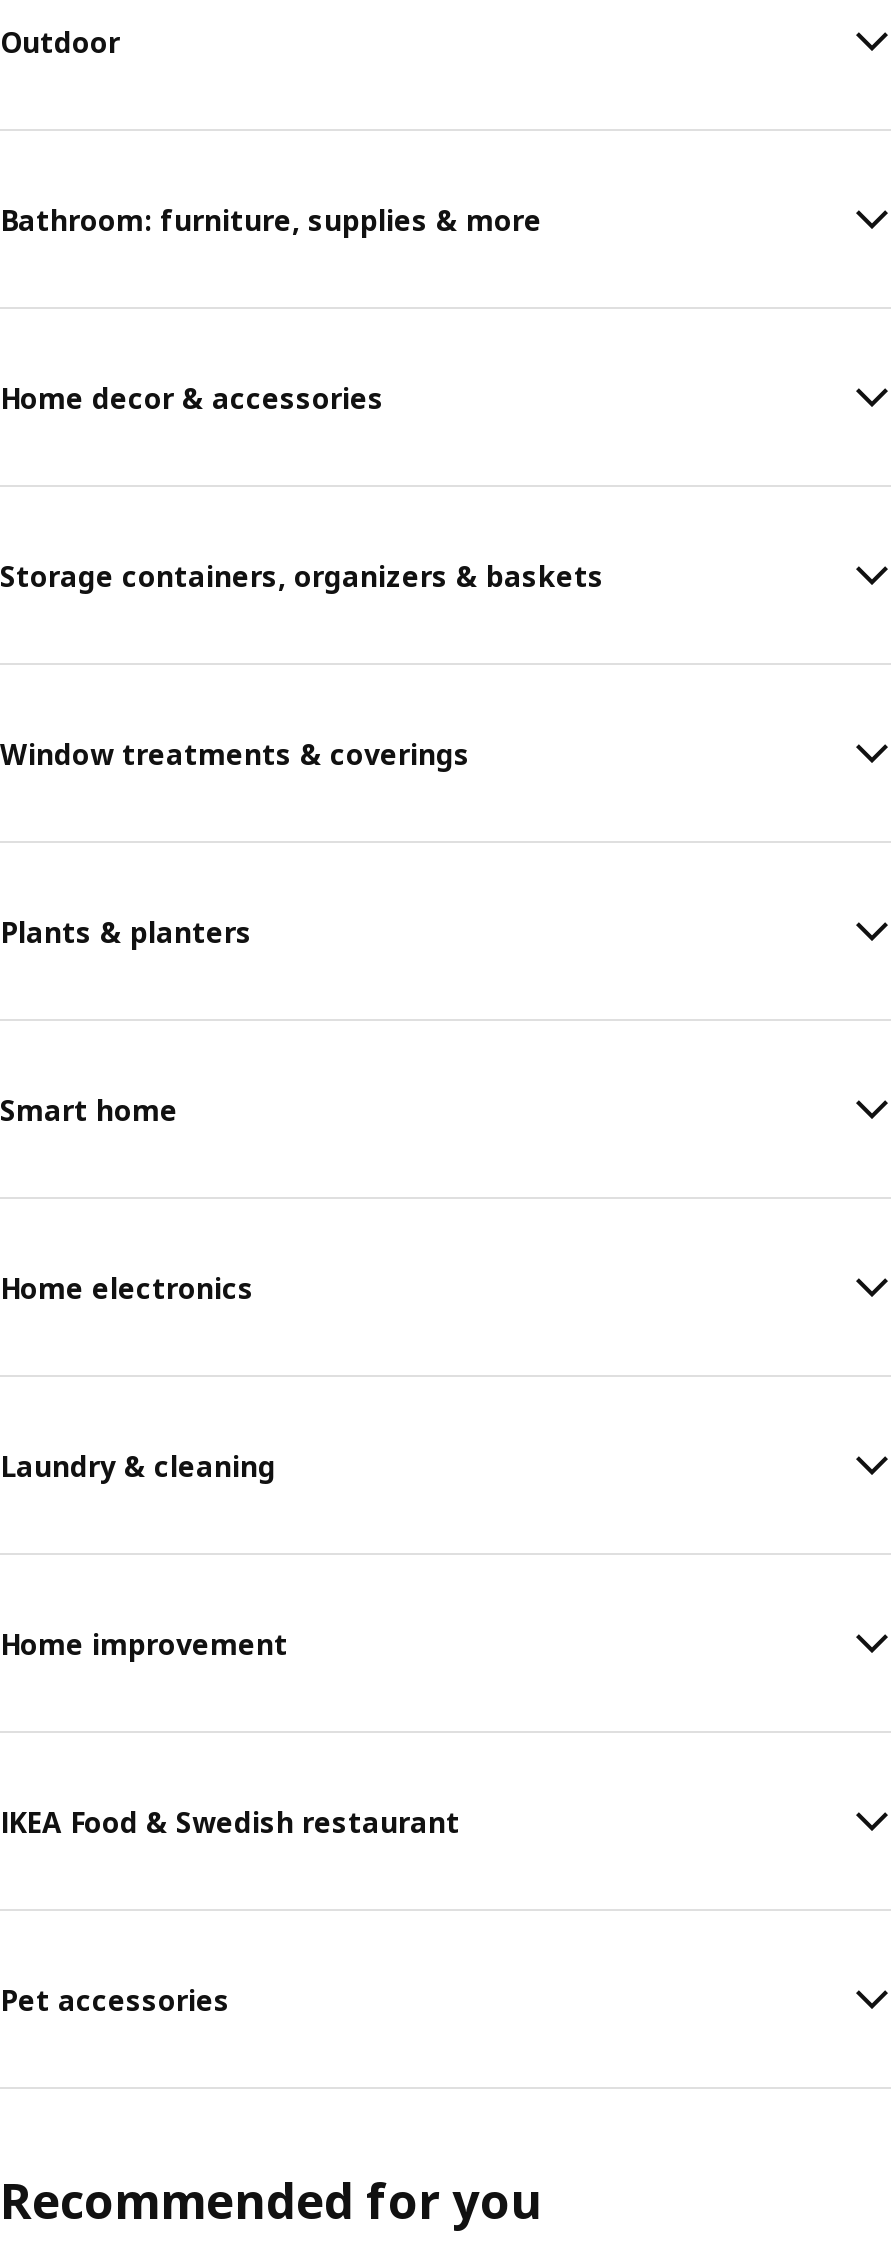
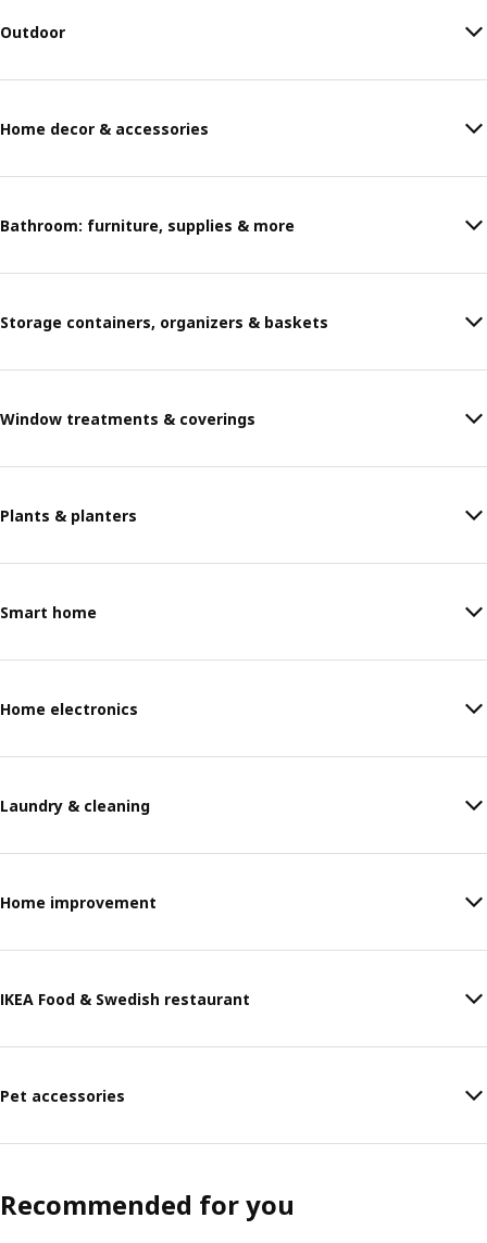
moved [0,200,542,238] -> [0,215,295,235]: Bathroom: furniture, supplies & more
moved [0,378,384,416] -> [0,118,209,139]: Home decor & accessories

